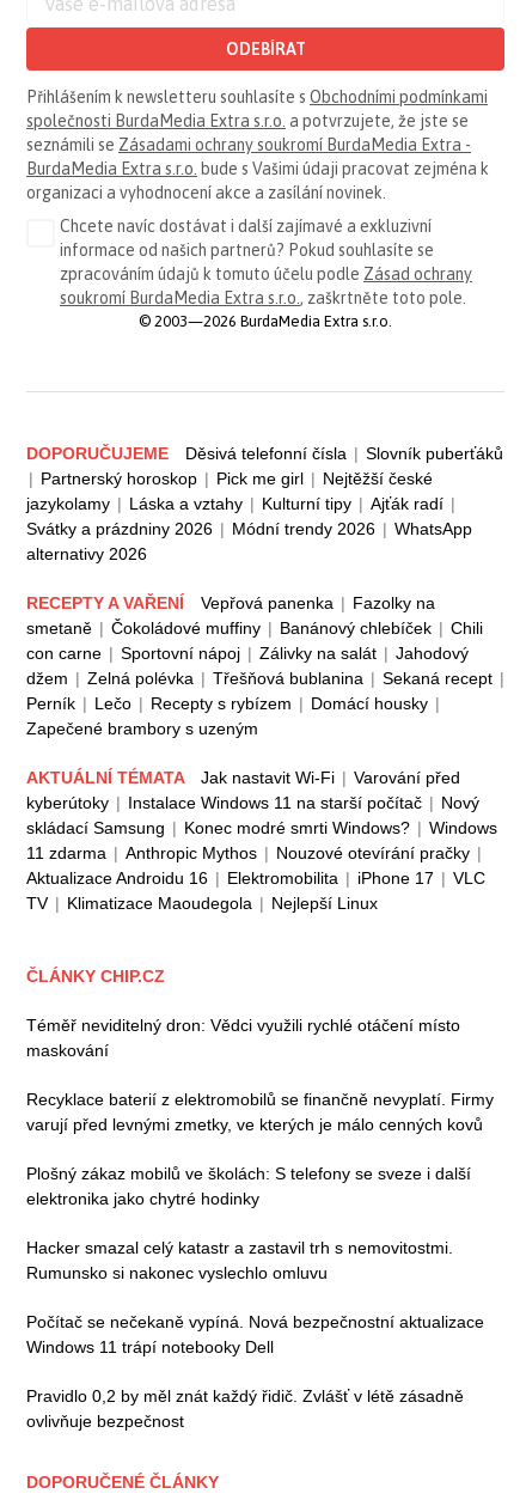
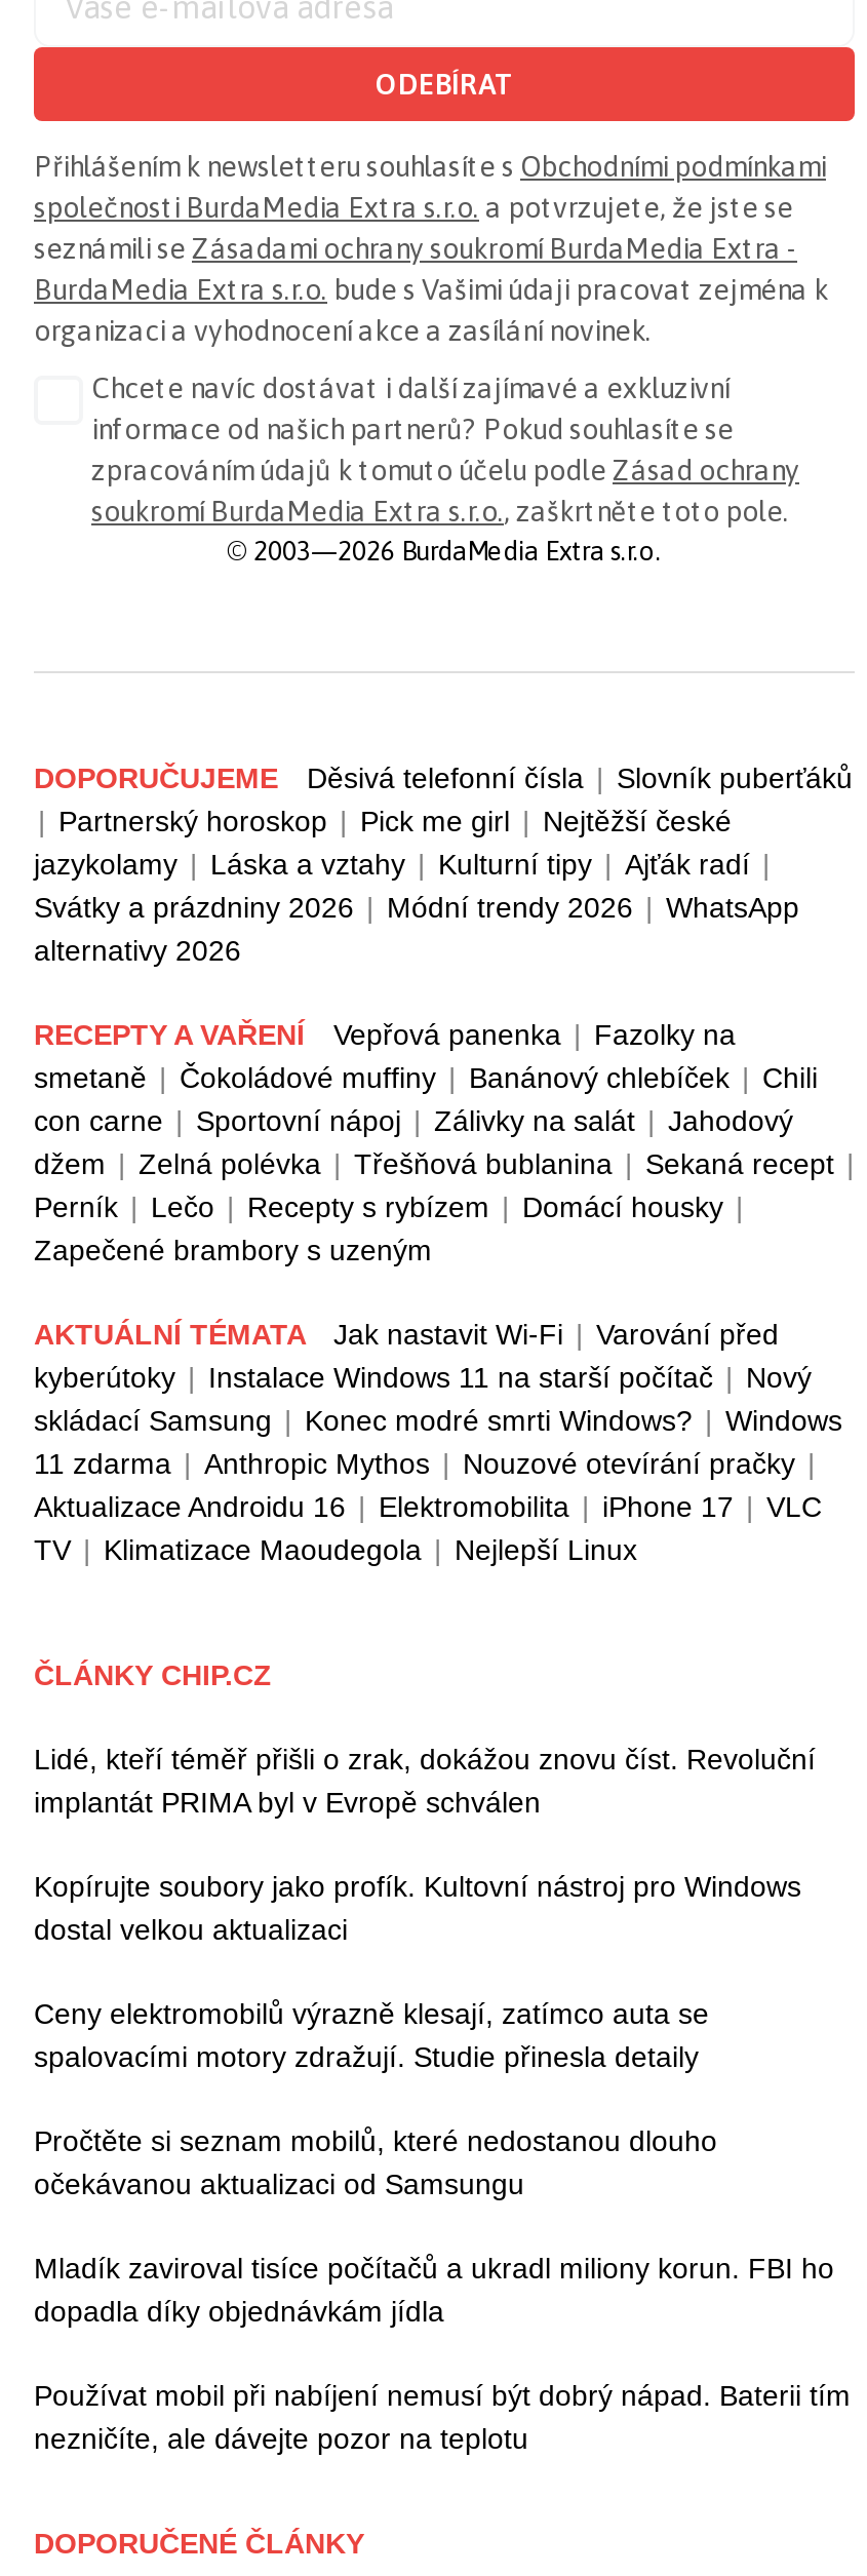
[26,1016,460,1060] Téměř neviditelný dron: Vědci využili rychlé otáčení místo | maskování -> [34,1743,816,1819] Lidé, kteří téměř přišli o zrak, dokážou znovu číst. Revoluční | implantát PRIMA byl v Evropě schválen
[26,1090,494,1134] Recyklace baterií z elektromobilů se finančně nevyplatí. Firmy | varují před levnými zmetky, ve kterých je málo cenných kovů -> [34,1870,801,1946] Kopírujte soubory jako profík. Kultovní nástroj pro Windows | dostal velkou aktualizaci
[26,1164,471,1208] Plošný zákaz mobilů ve školách: S telefony se sveze i další | elektronika jako chytré hodinky -> [34,1997,709,2073] Ceny elektromobilů výrazně klesají, zatímco auta se | spalovacími motory zdražují. Studie přinesla detaily
[26,1238,453,1282] Hacker smazal celý katastr a zastavil trh s nemovitostmi. | Rumunsko si nakonec vyslechlo omluvu -> [34,2124,717,2200] Pročtěte si seznam mobilů, které nedostanou dlouho | očekávanou aktualizaci od Samsungu
[26,1312,484,1356] Počítač se nečekaně vypíná. Nová bezpečnostní aktualizace | Windows 11 trápí notebooky Dell -> [34,2252,834,2328] Mladík zaviroval tisíce počítačů a ukradl miliony korun. FBI ho | dopadla díky objednávkám jídla
[26,1386,464,1431] Pravidlo 0,2 by měl znát každý řidič. Zvlášť v létě zásadně | ovlivňuje bezpečnost -> [34,2379,851,2455] Používat mobil při nabíjení nemusí být dobrý nápad. Baterii tím | nezničíte, ale dávejte pozor na teplotu

